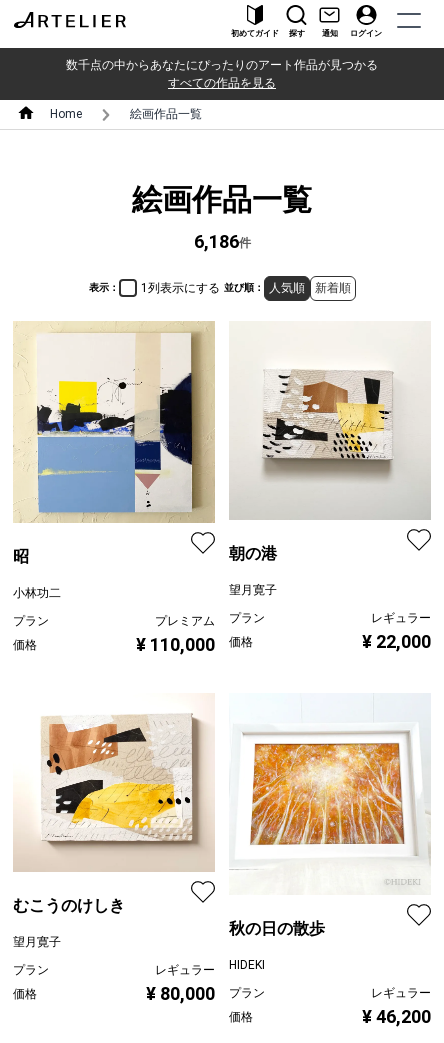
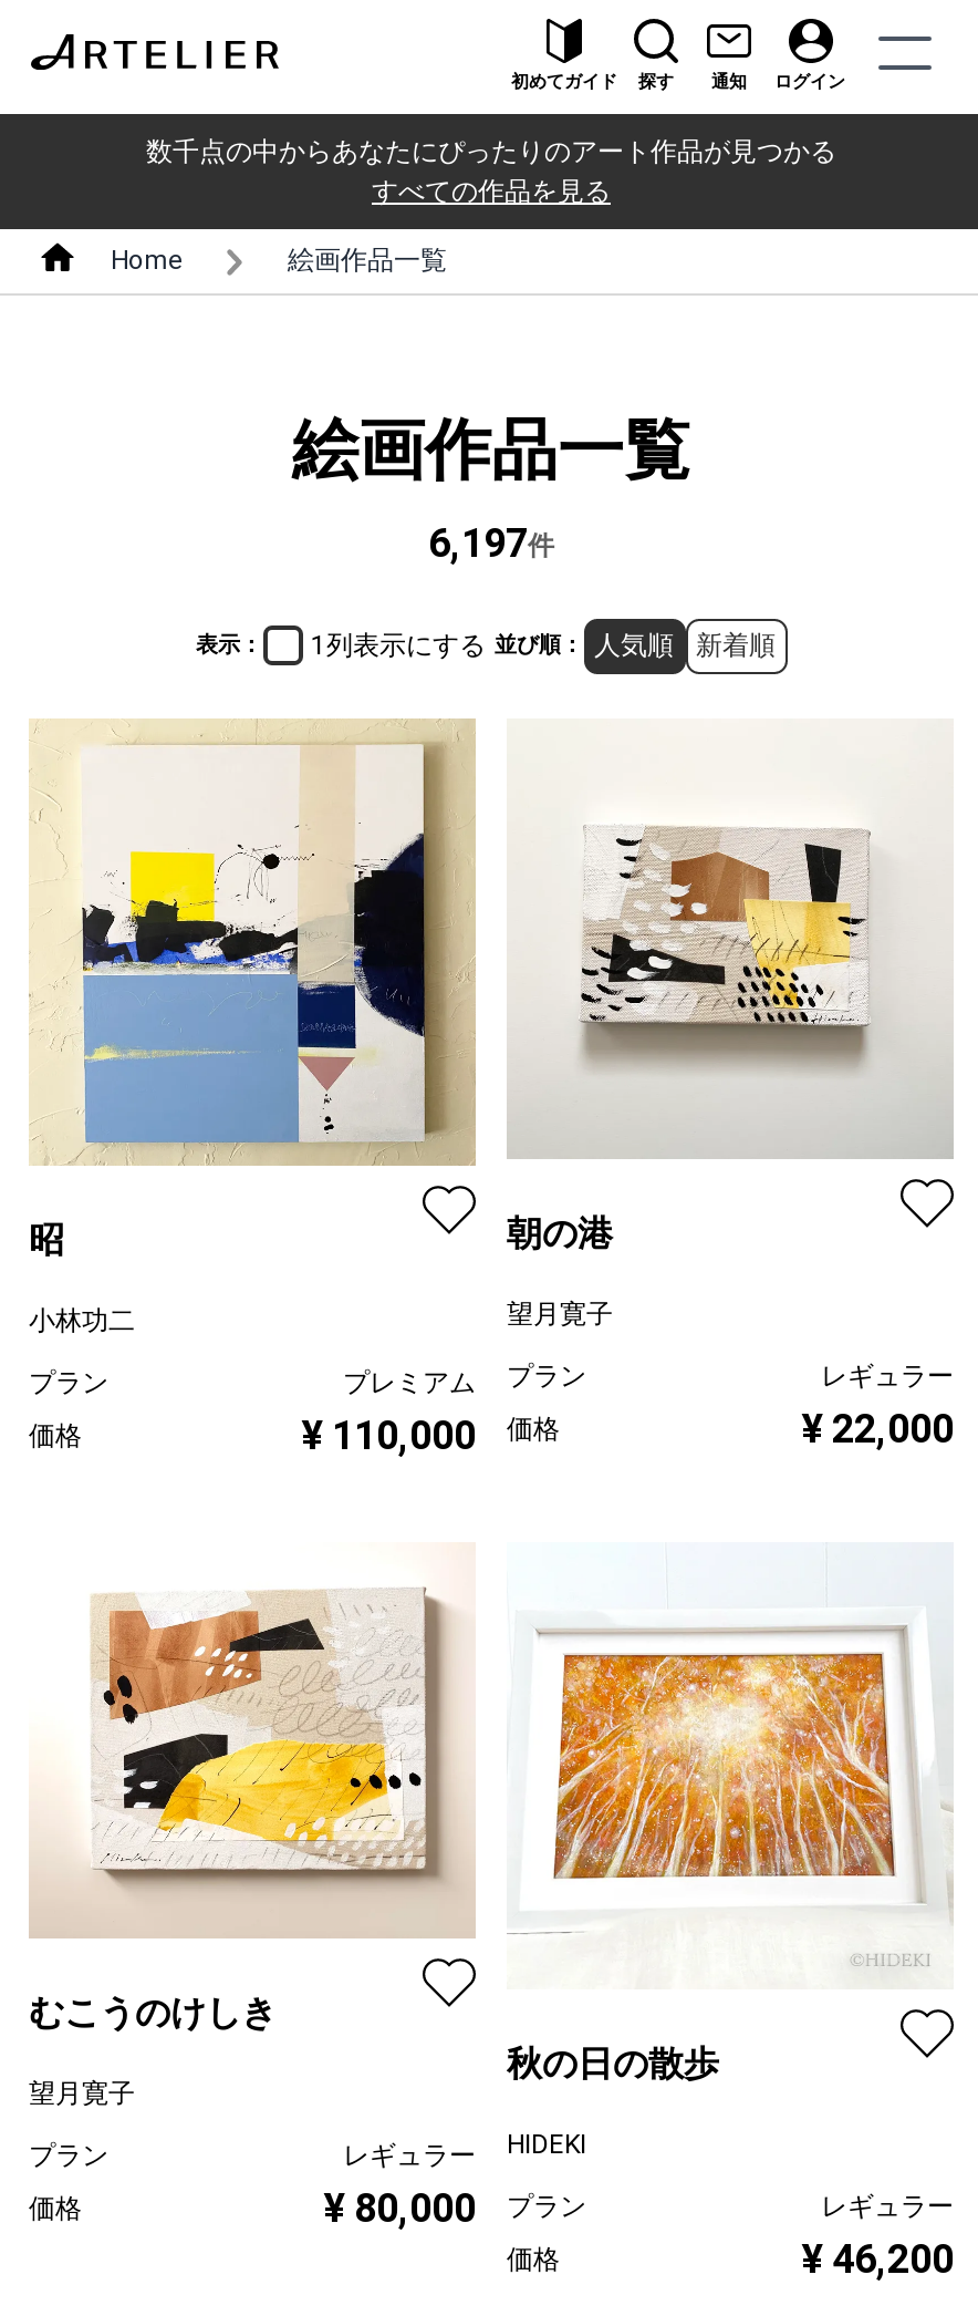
[193,231,250,252] 6,186件 -> [428,519,554,565] 6,197件

